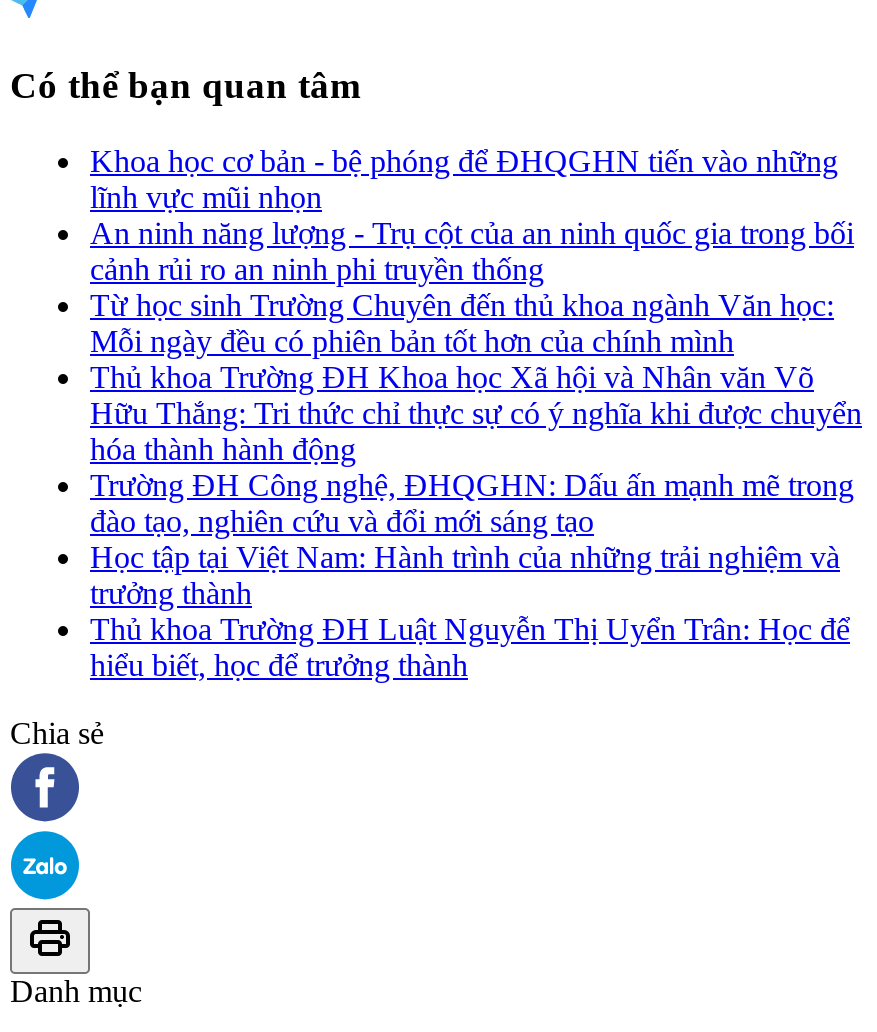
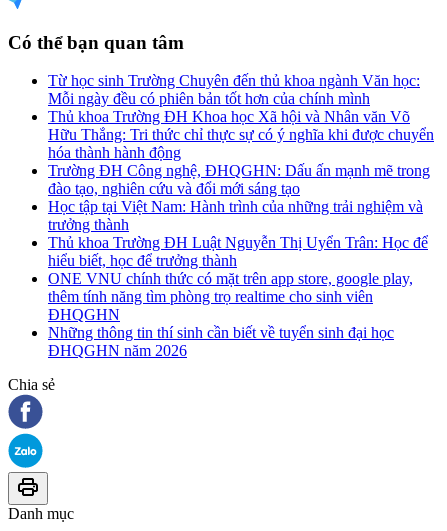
[90,144,854,286] Khoa học cơ bản - bệ phóng để ĐHQGHN tiến vào những | lĩnh vực mũi nhọn | An ninh năng lượng - Trụ cột của an ninh quốc gia trong bối | cảnh rủi ro an ninh phi truyền thống -> none
moved [90,288,862,682] -> [48,72,434,269]: Từ học sinh Trường Chuyên đến thủ khoa ngành Văn học: | Mỗi ngày đều có phiên bản tốt hơn của chính mình | Thủ khoa Trường ĐH Khoa học Xã hội và Nhân văn Võ | ... | Thủ khoa Trường ĐH Luật Nguyễn Thị Uyển Trân: Học để | hiểu biết, học để trưởng thành
none -> [48,270,413,359] ONE VNU chính thức có mặt trên app store, google play, | thêm tính năng tìm phòng trọ realtime cho sinh viên | ĐHQGHN | Những thông tin thí sinh cần biết về tuyển sinh đại học | ĐHQGHN năm 2026

